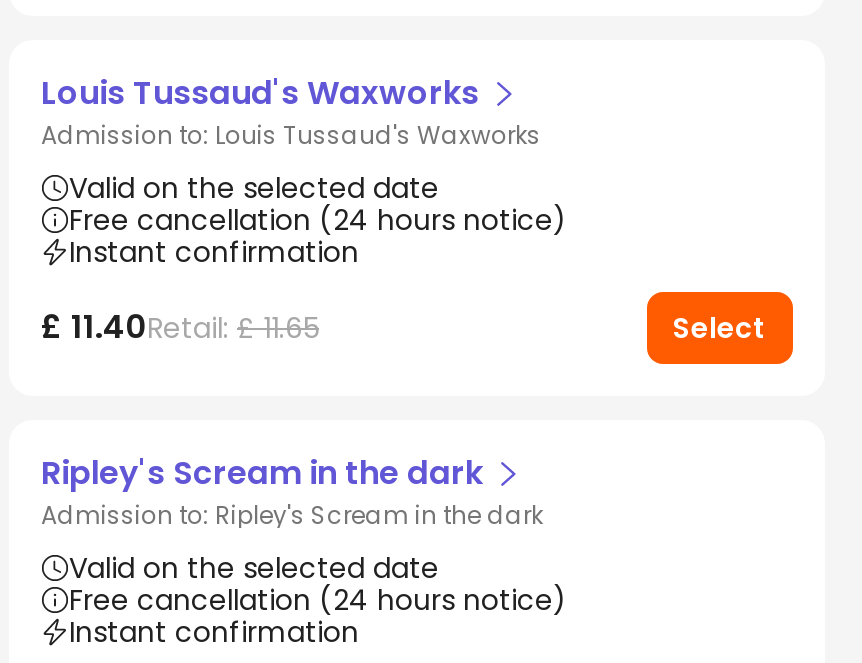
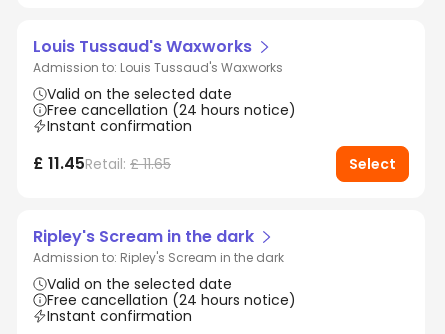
[41,304,147,350] £ 11.40 -> [33,152,85,175] £ 11.45

